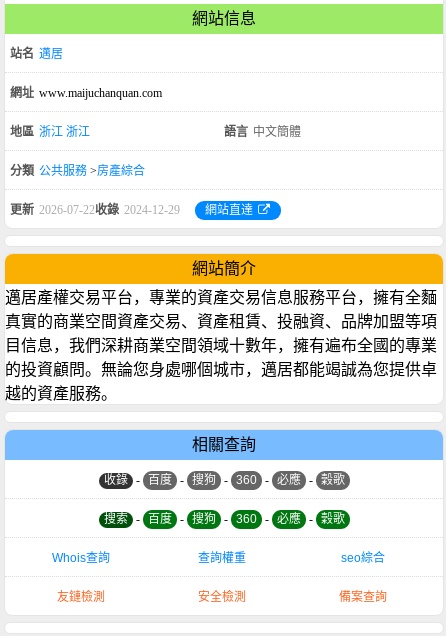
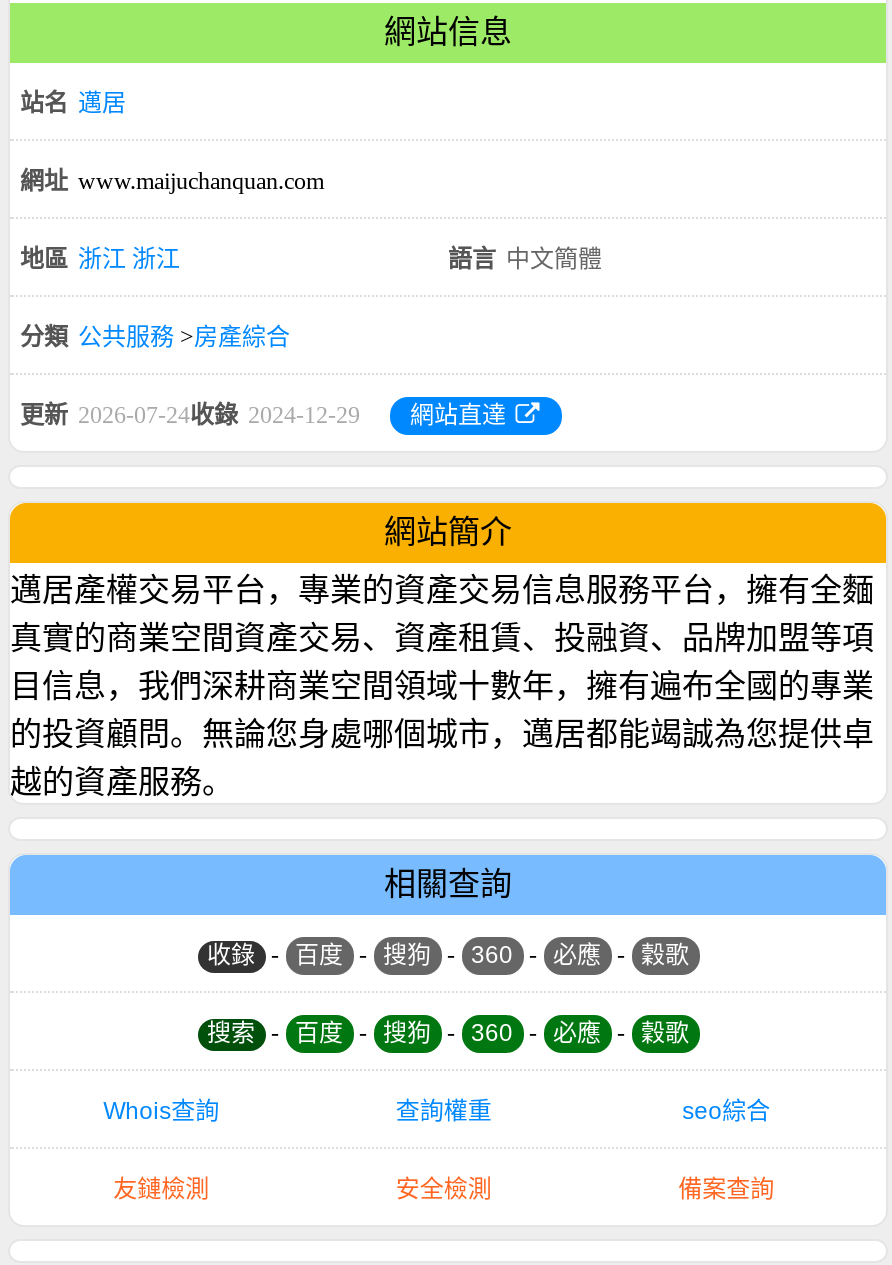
[10,203,256,217] 更新 2026-07-22收錄 2024-12-29 網站直達 -> [20,400,512,428] 更新 2026-07-24收錄 2024-12-29 網站直達

